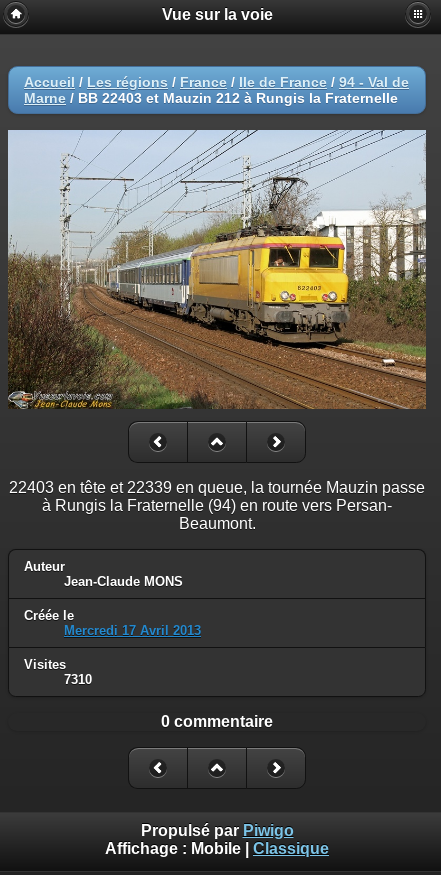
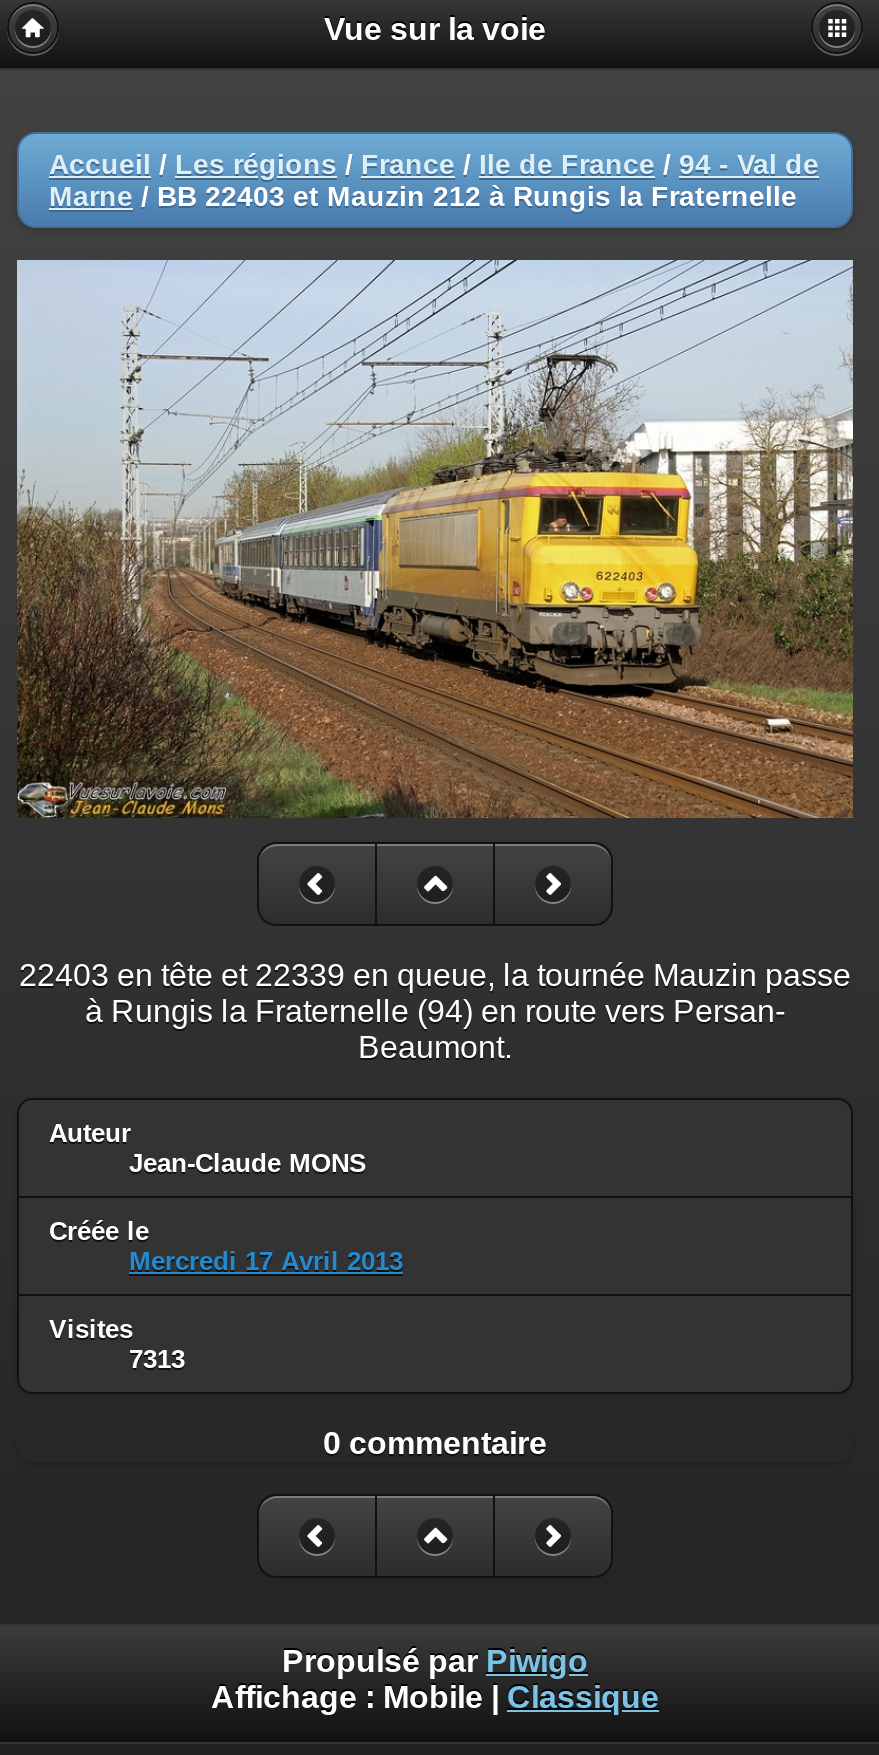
[64,672,92,687] 7310 -> [129,1343,185,1373] 7313

